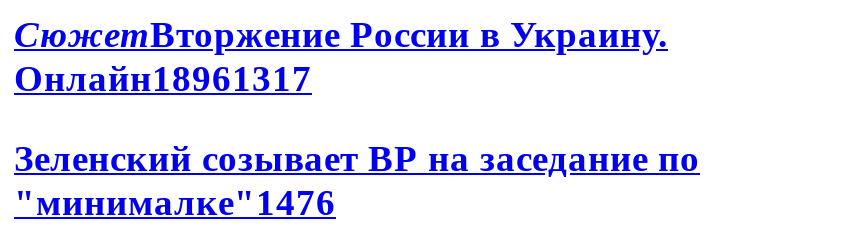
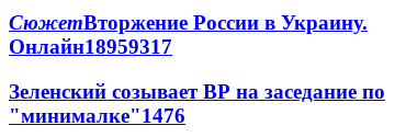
[14,56,312,98] Онлайн18961 317 -> [9,35,172,58] Онлайн18959 317

